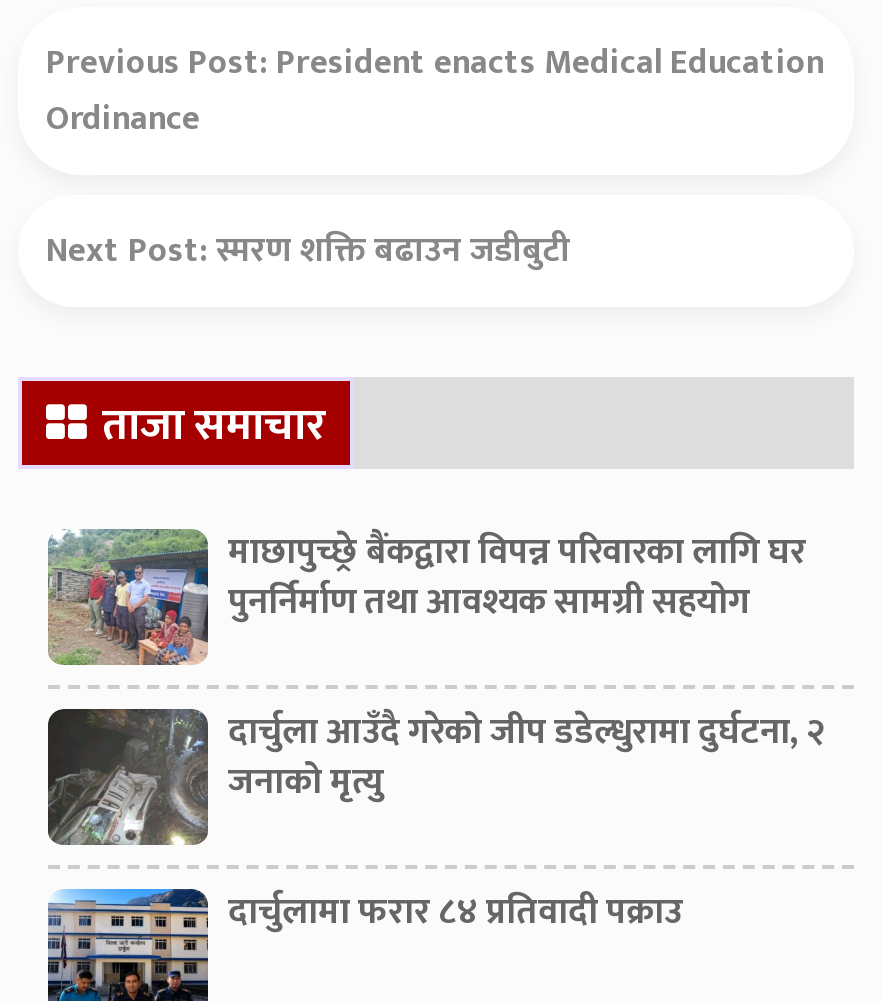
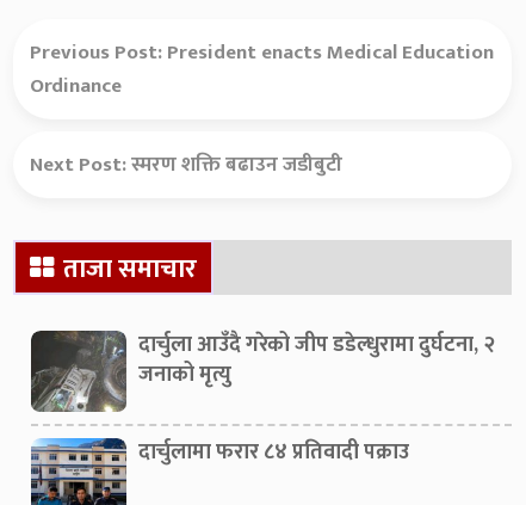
[48,522,806,665] [image] | माछापुच्छ्रे बैंकद्वारा विपन्न परिवारका लागि घर | पुनर्निर्माण तथा आवश्यक सामग्री सहयोग -> none

